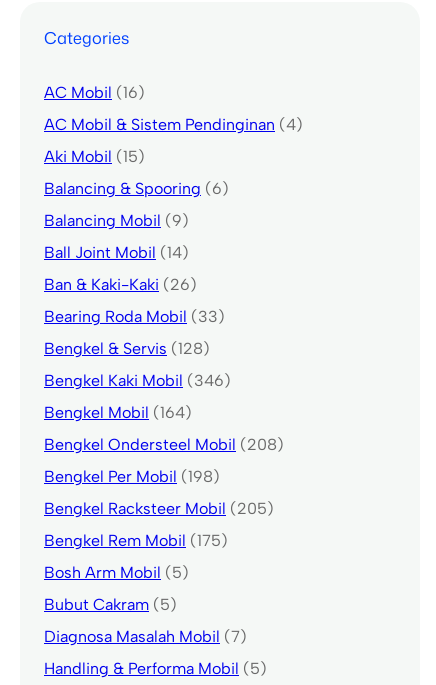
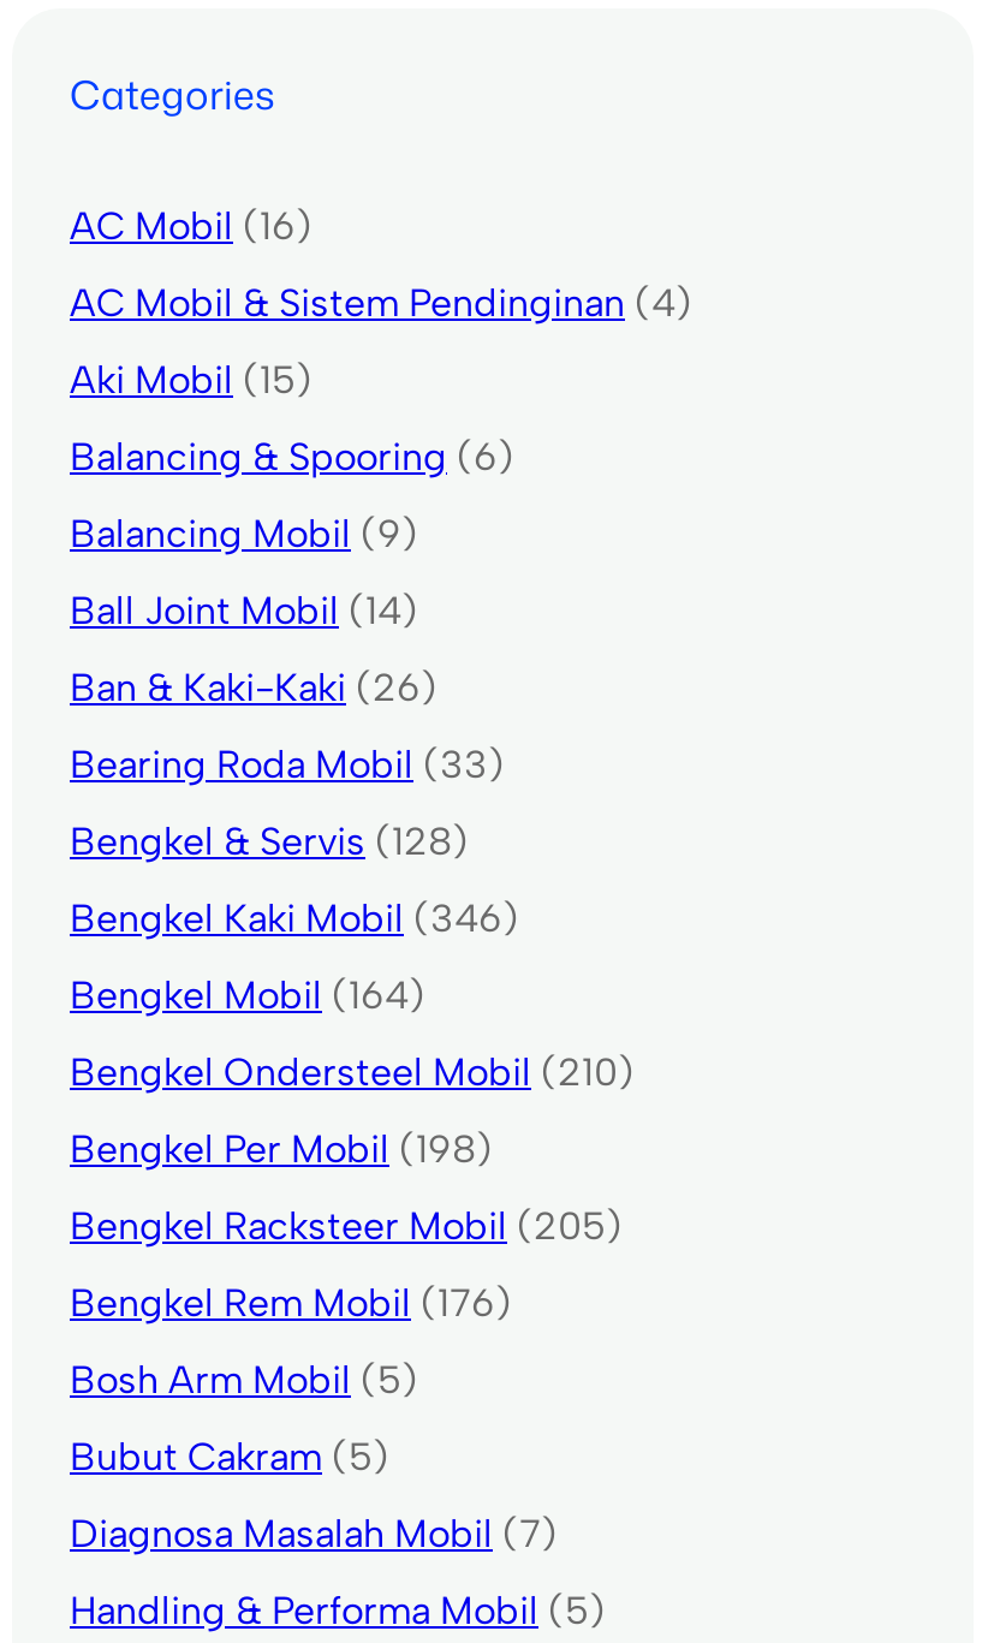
[44,435,284,454] Bengkel Ondersteel Mobil (208) -> [70,1049,635,1094] Bengkel Ondersteel Mobil (210)
[44,531,228,550] Bengkel Rem Mobil (175) -> [70,1280,512,1325] Bengkel Rem Mobil (176)

